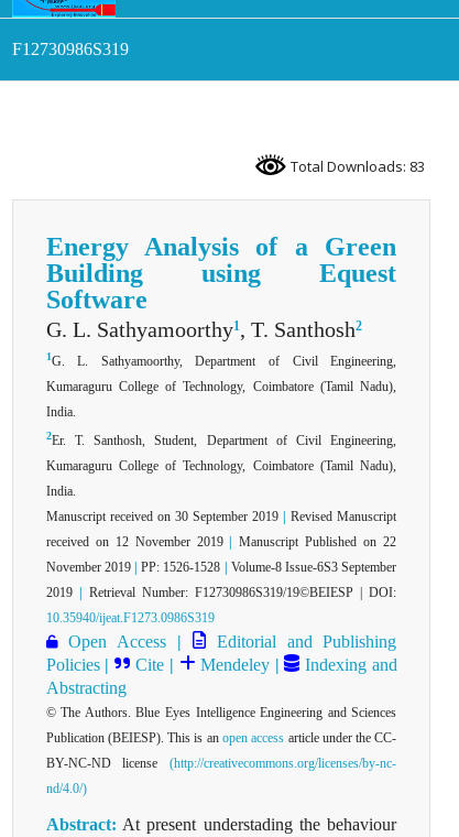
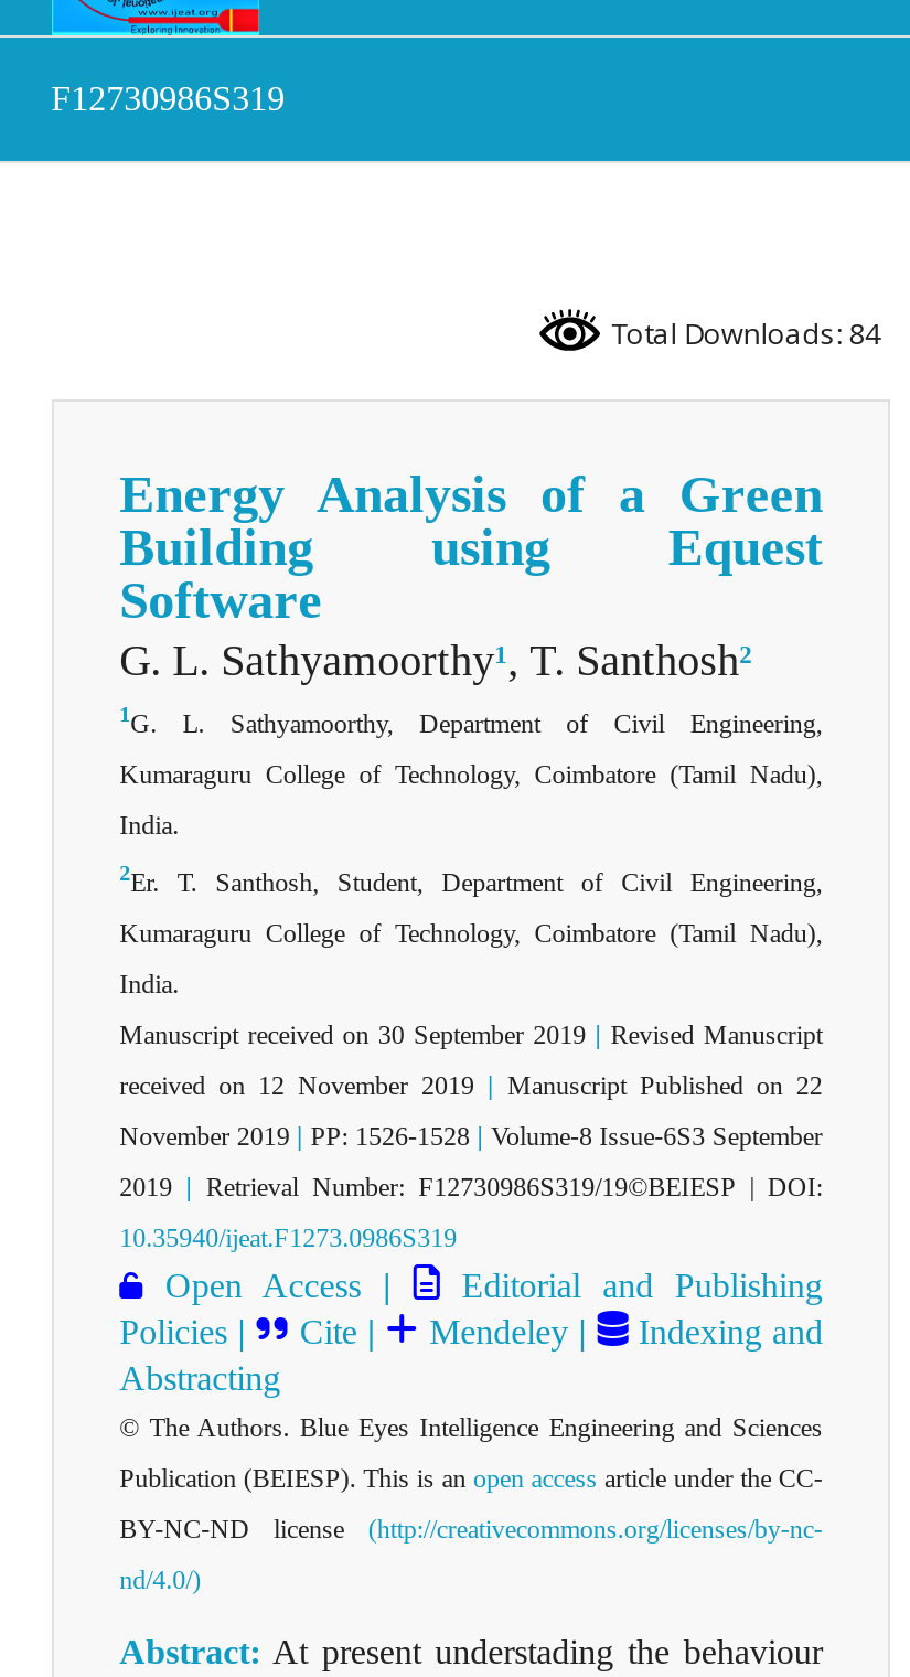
[288,156,425,176] Total Downloads: 83 -> [604,313,880,353] Total Downloads: 84

